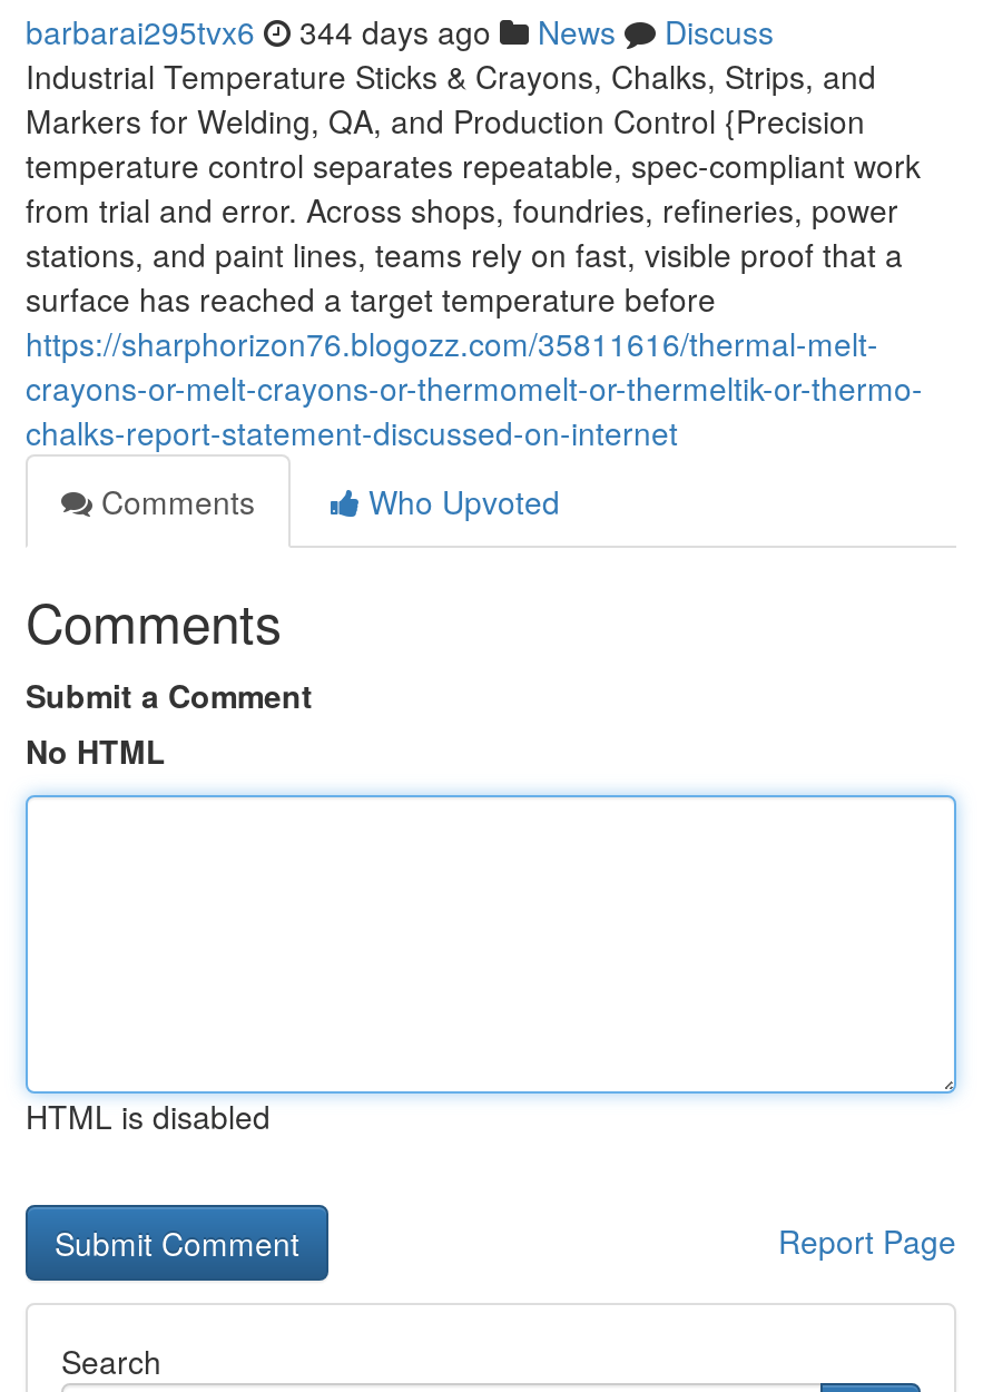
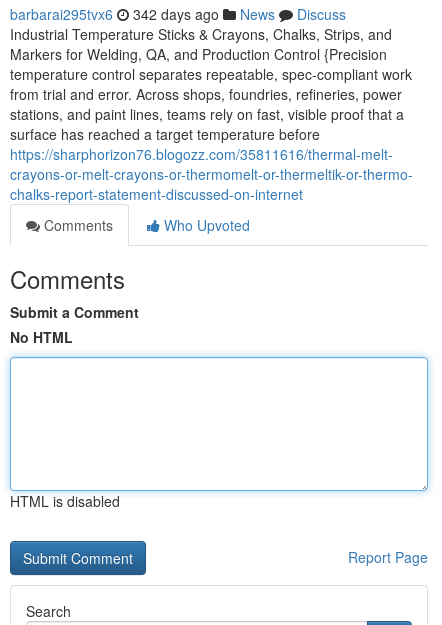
[26,9,774,53] barbarai295tvx6 344 days ago News Discuss -> [10,4,346,24] barbarai295tvx6 342 days ago News Discuss

